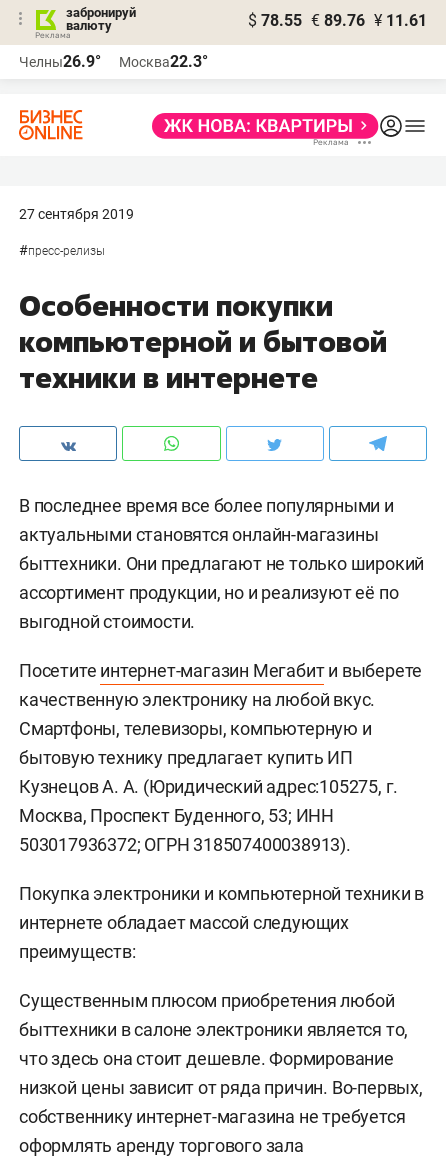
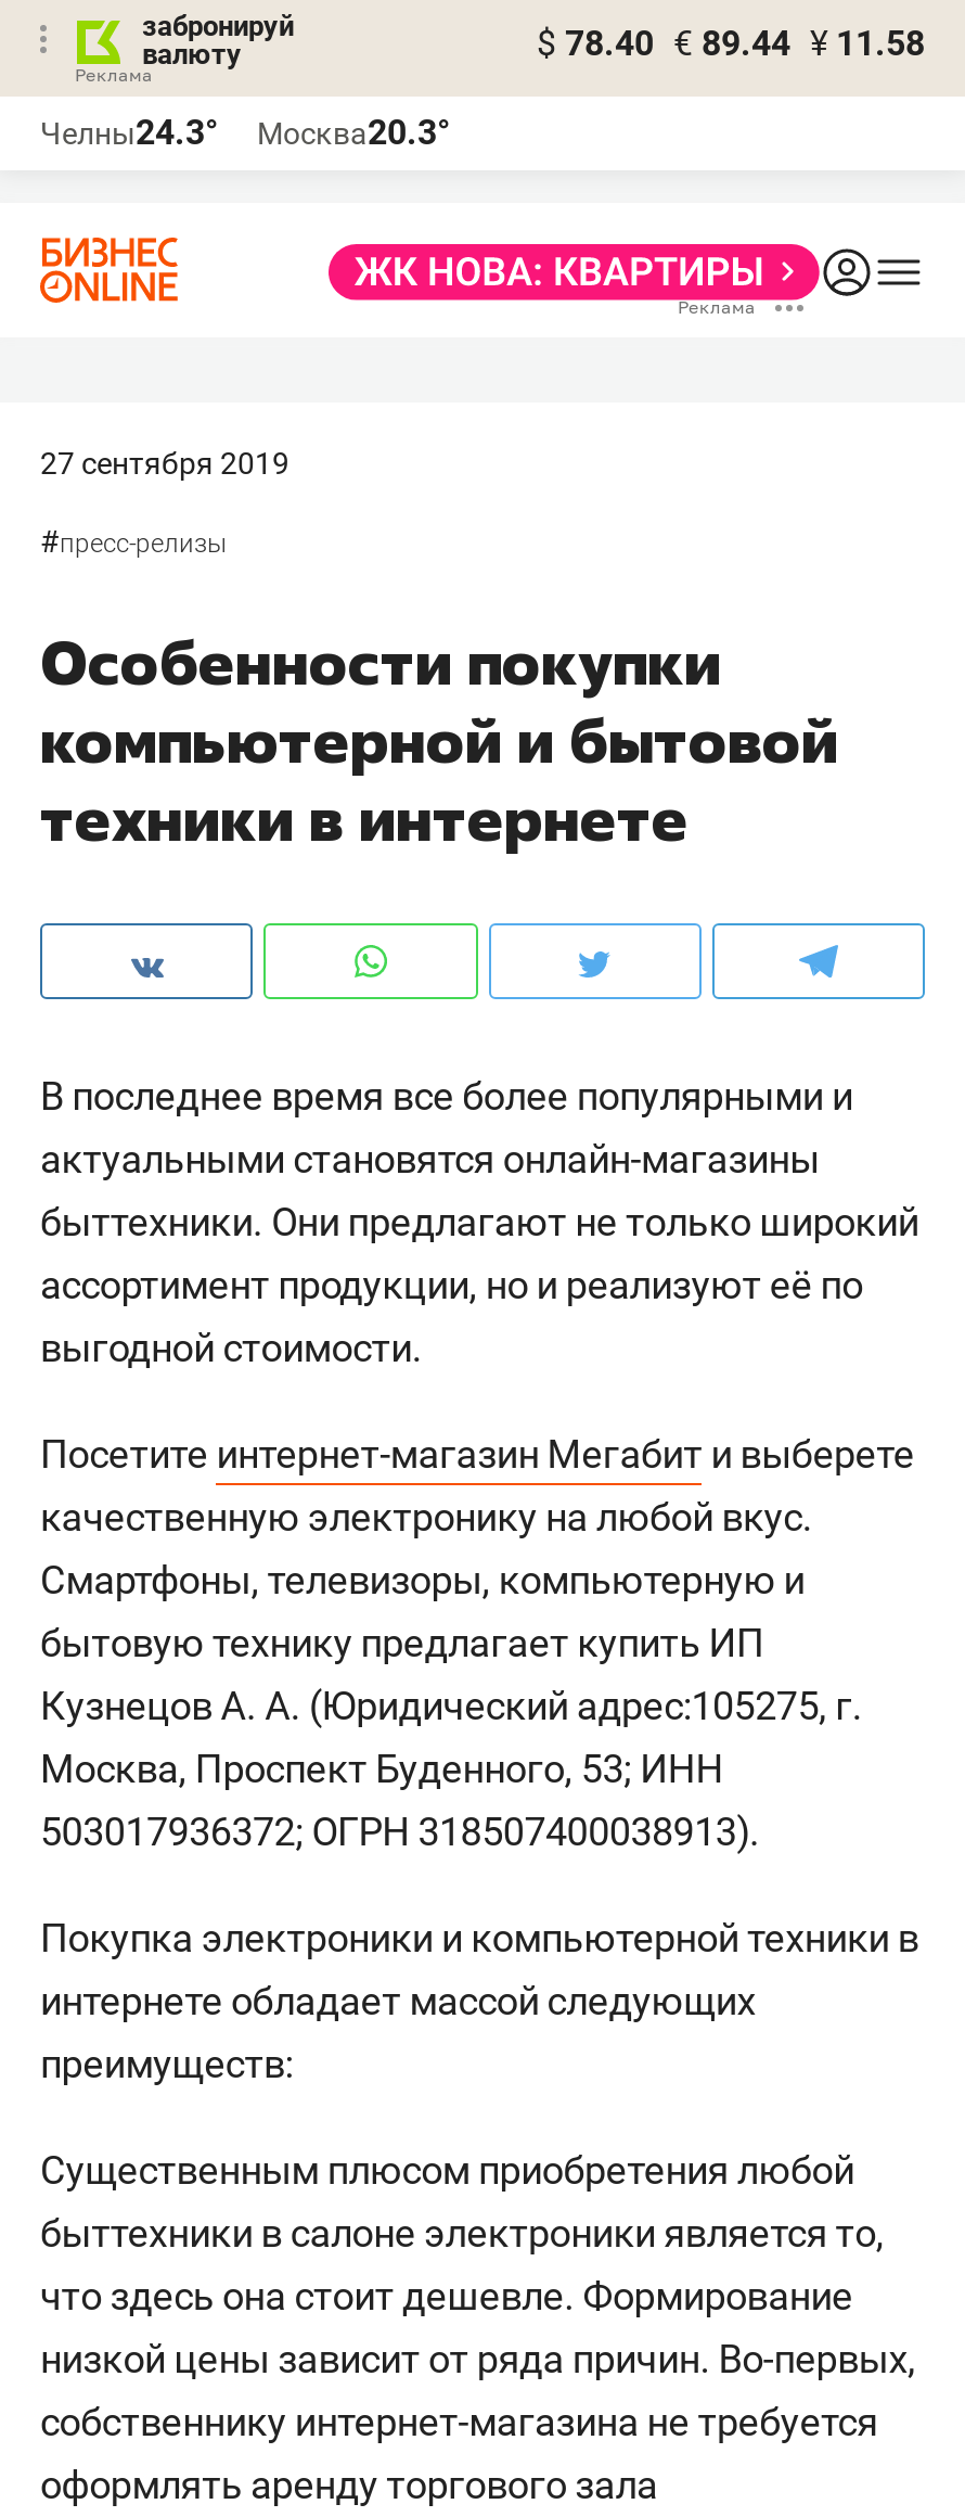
[248,11,427,30] $ 78.55 € 89.76 ¥ 11.61 -> [537,23,925,64] $ 78.40 € 89.44 ¥ 11.58
[19,52,101,71] Челны26.9° -> [40,112,218,153] Челны24.3°
[119,52,208,71] Москва22.3° -> [257,112,450,153] Москва20.3°

